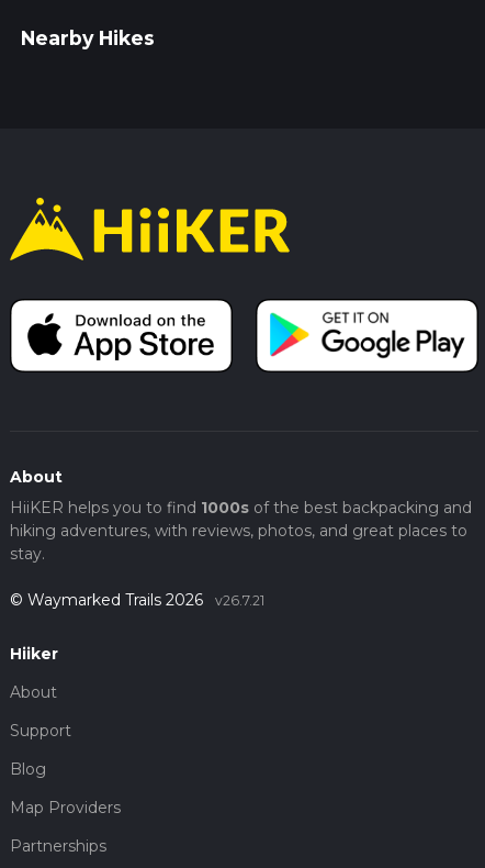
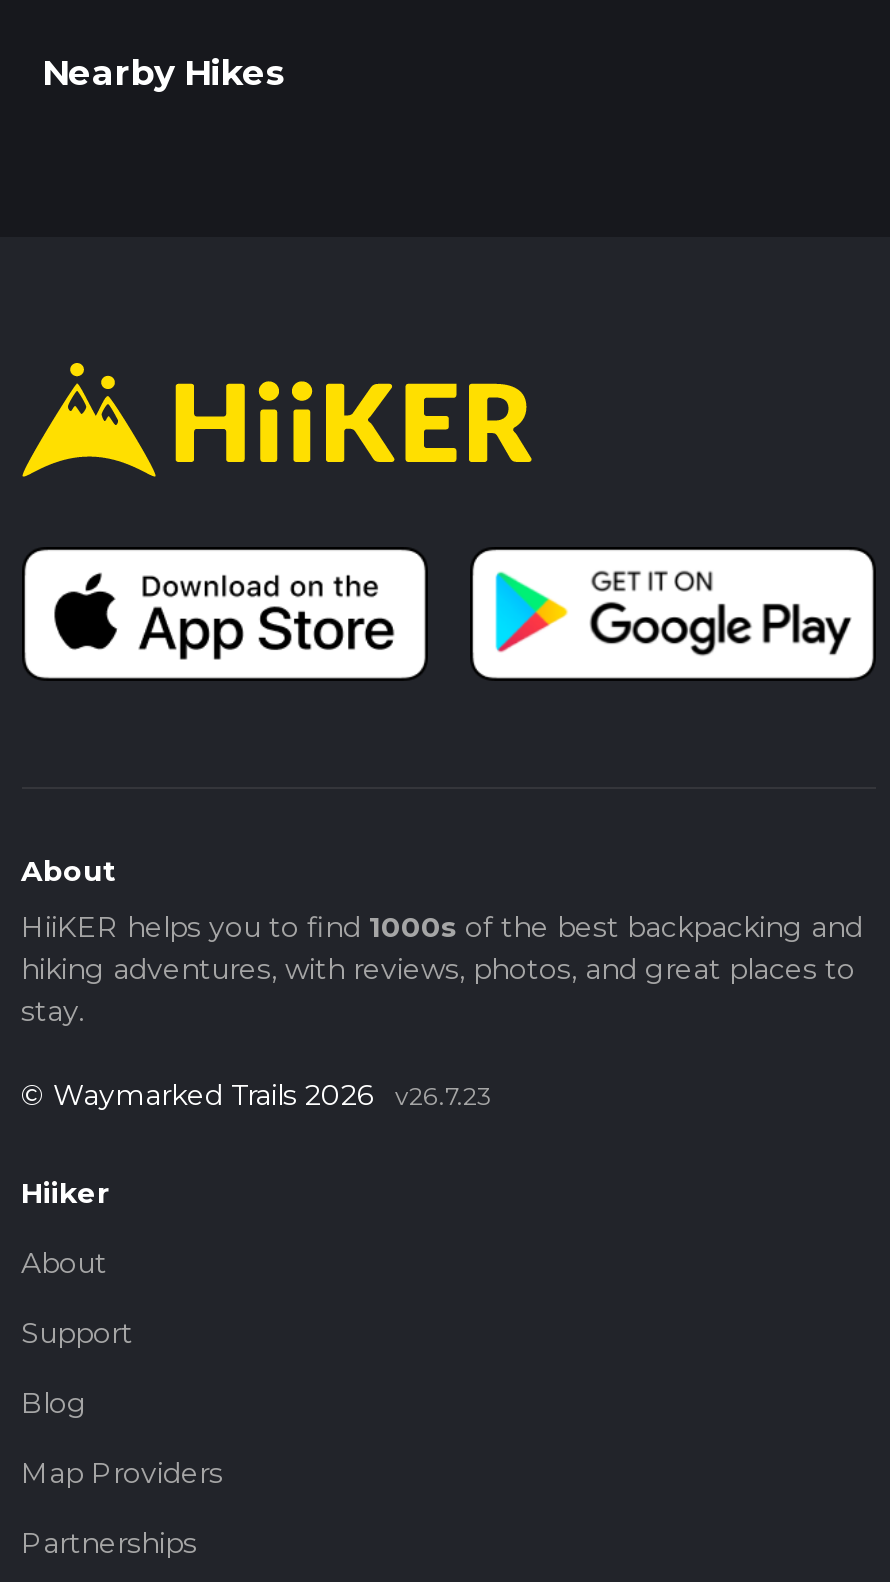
[9,590,264,610] © Waymarked Trails 2026 v26.7.21 -> [21,1078,491,1114] © Waymarked Trails 2026 v26.7.23

